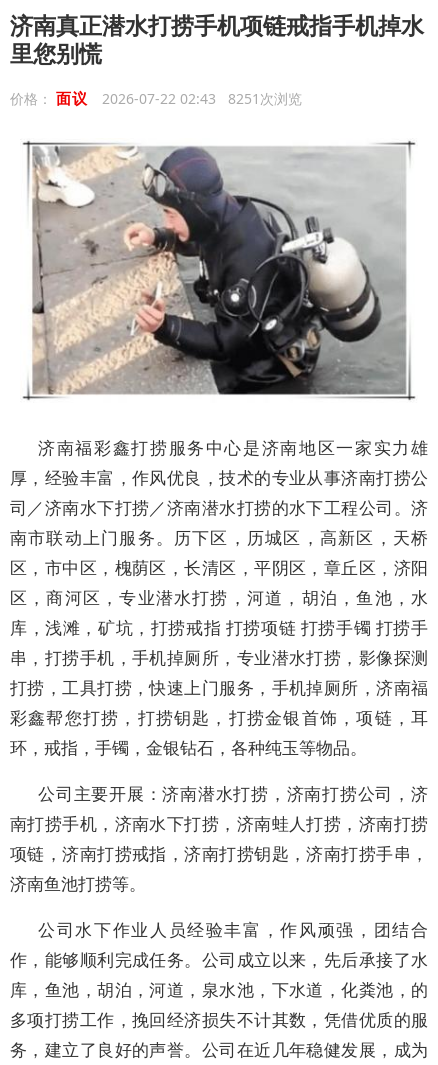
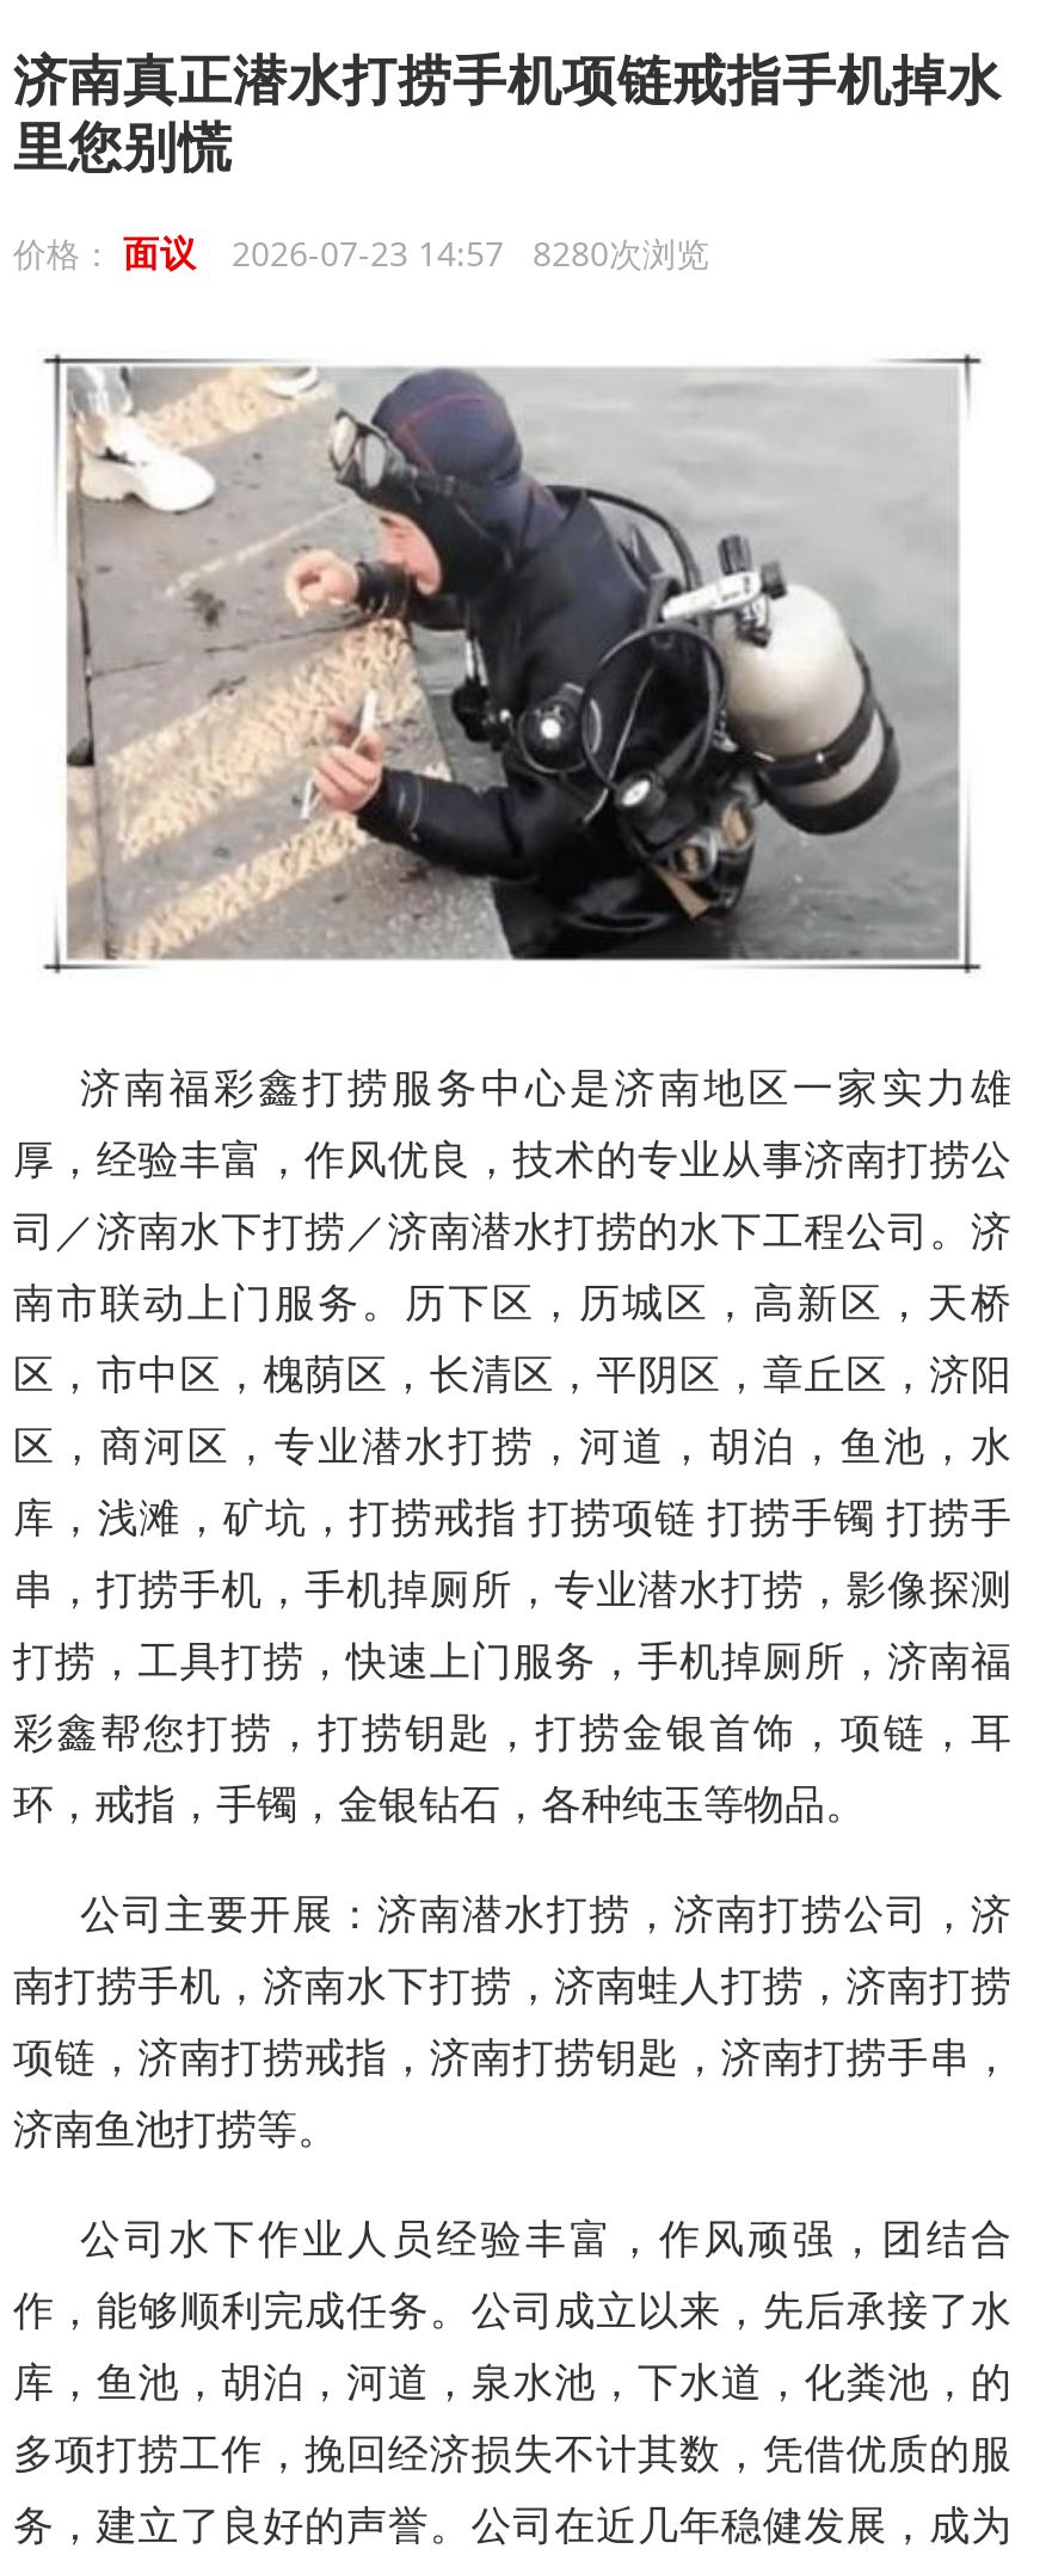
[10,88,301,108] 价格：面议 2026-07-22 02:43 8251次浏览 -> [13,228,709,276] 价格：面议 2026-07-23 14:57 8280次浏览

